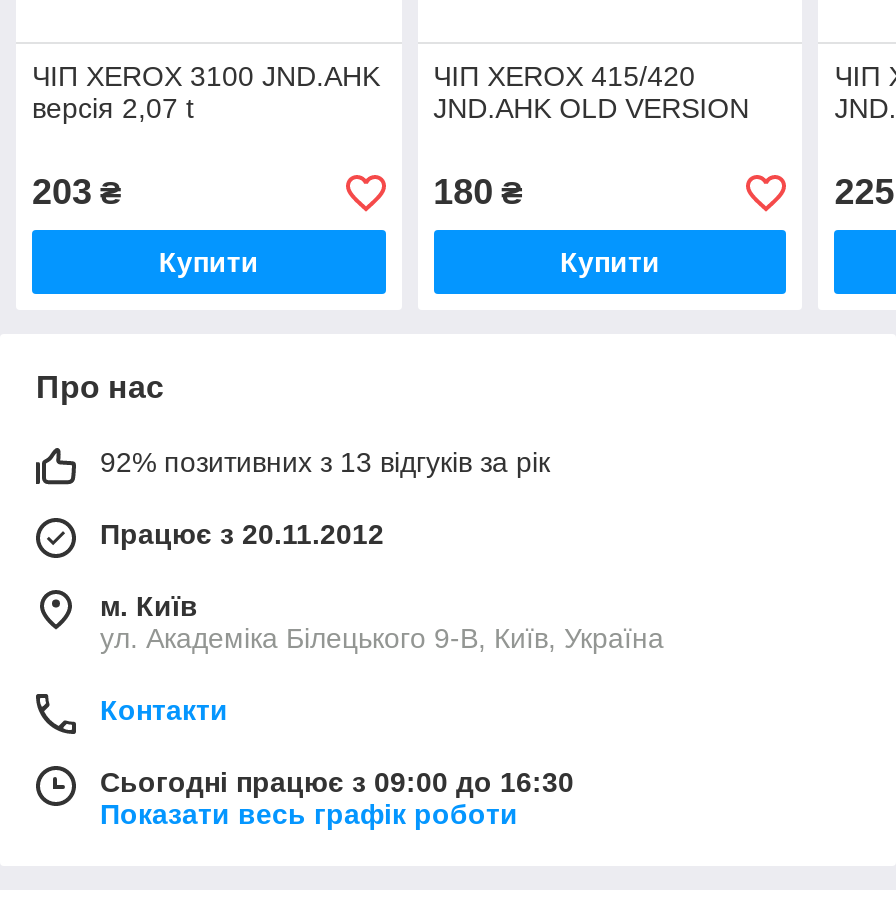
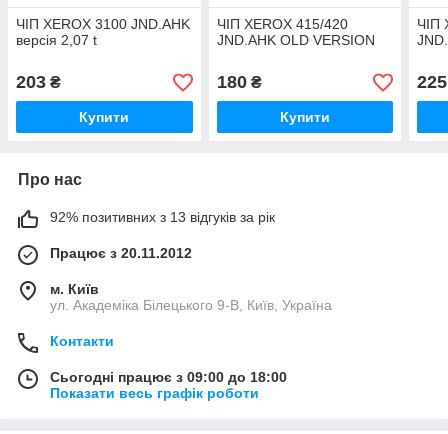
[100,767,574,799] Сьогодні працює з 09:00 до 16:30 -> [50,369,287,385] Сьогодні працює з 09:00 до 18:00

